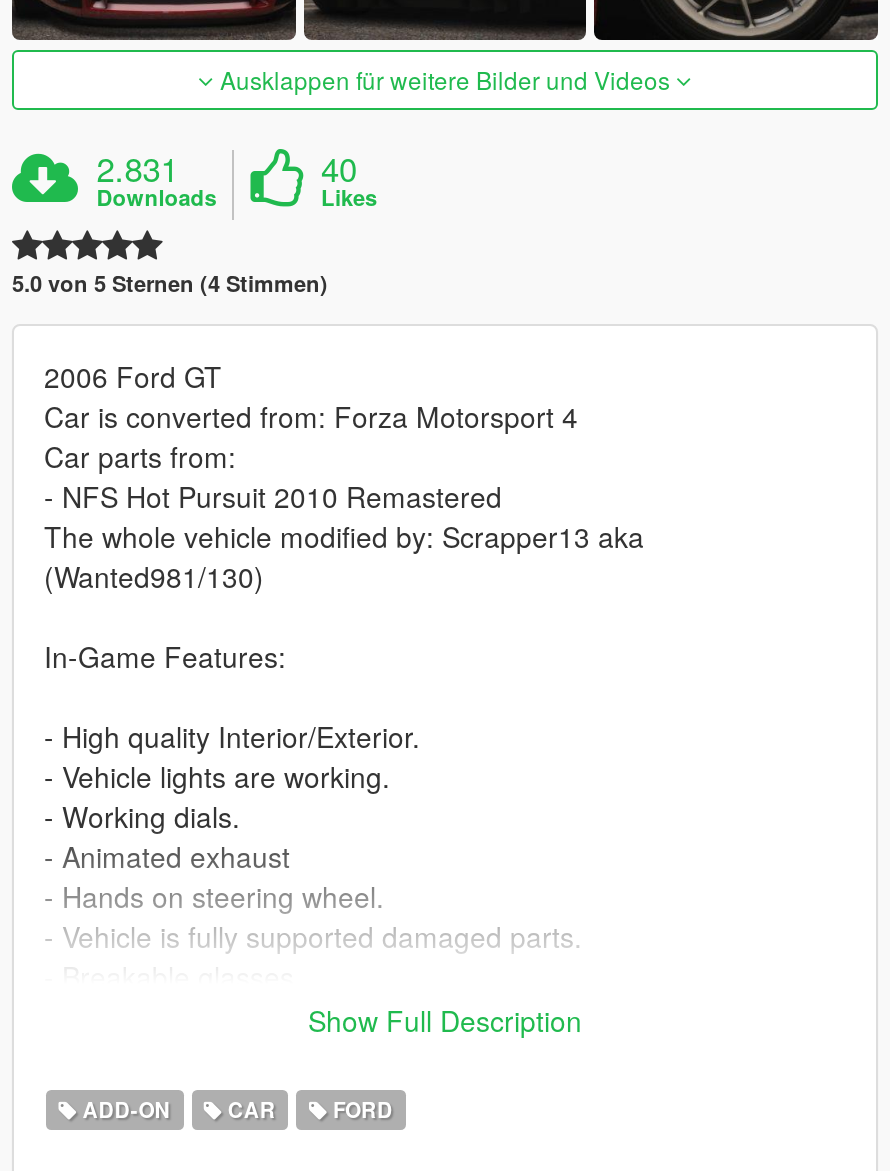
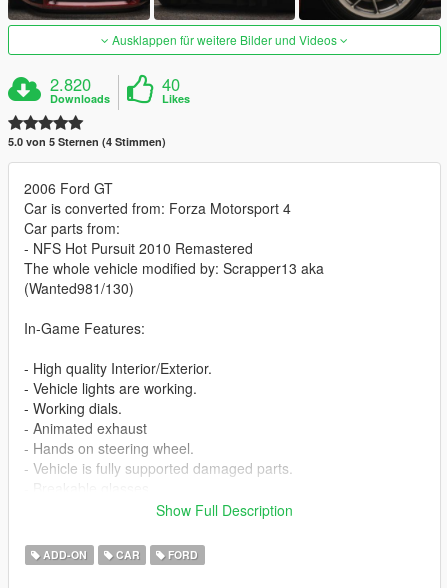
[96,144,178,192] 2.831 -> [50,72,91,96] 2.820

